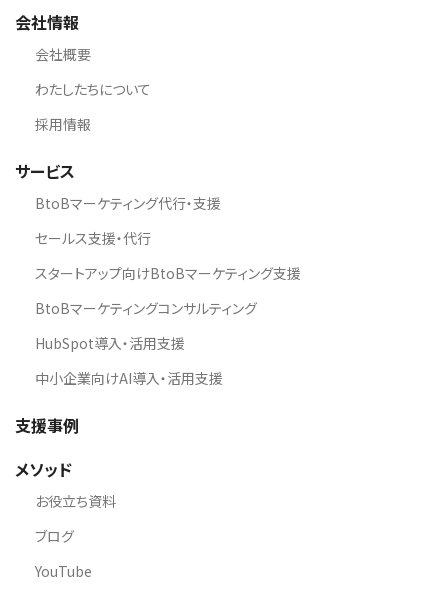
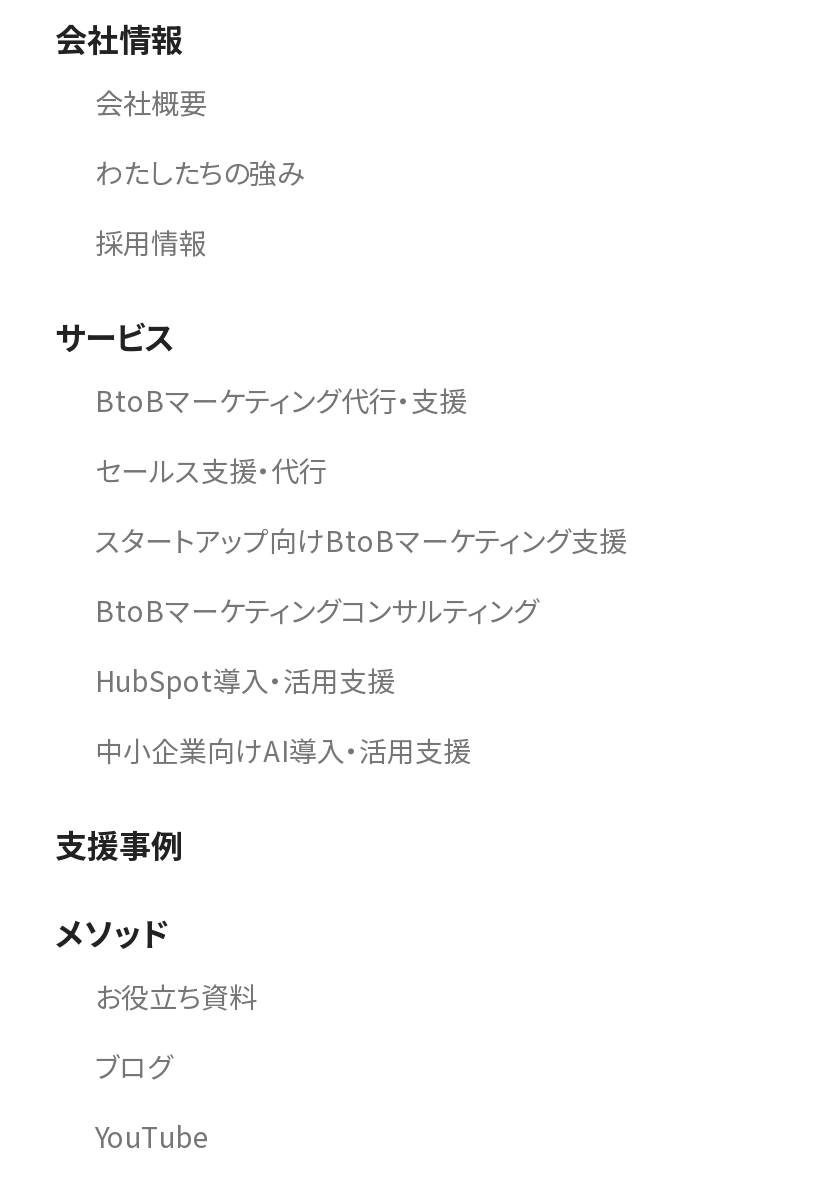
[35,79,151,99] わたしたちについて -> [95,152,305,192] わたしたちの強み

